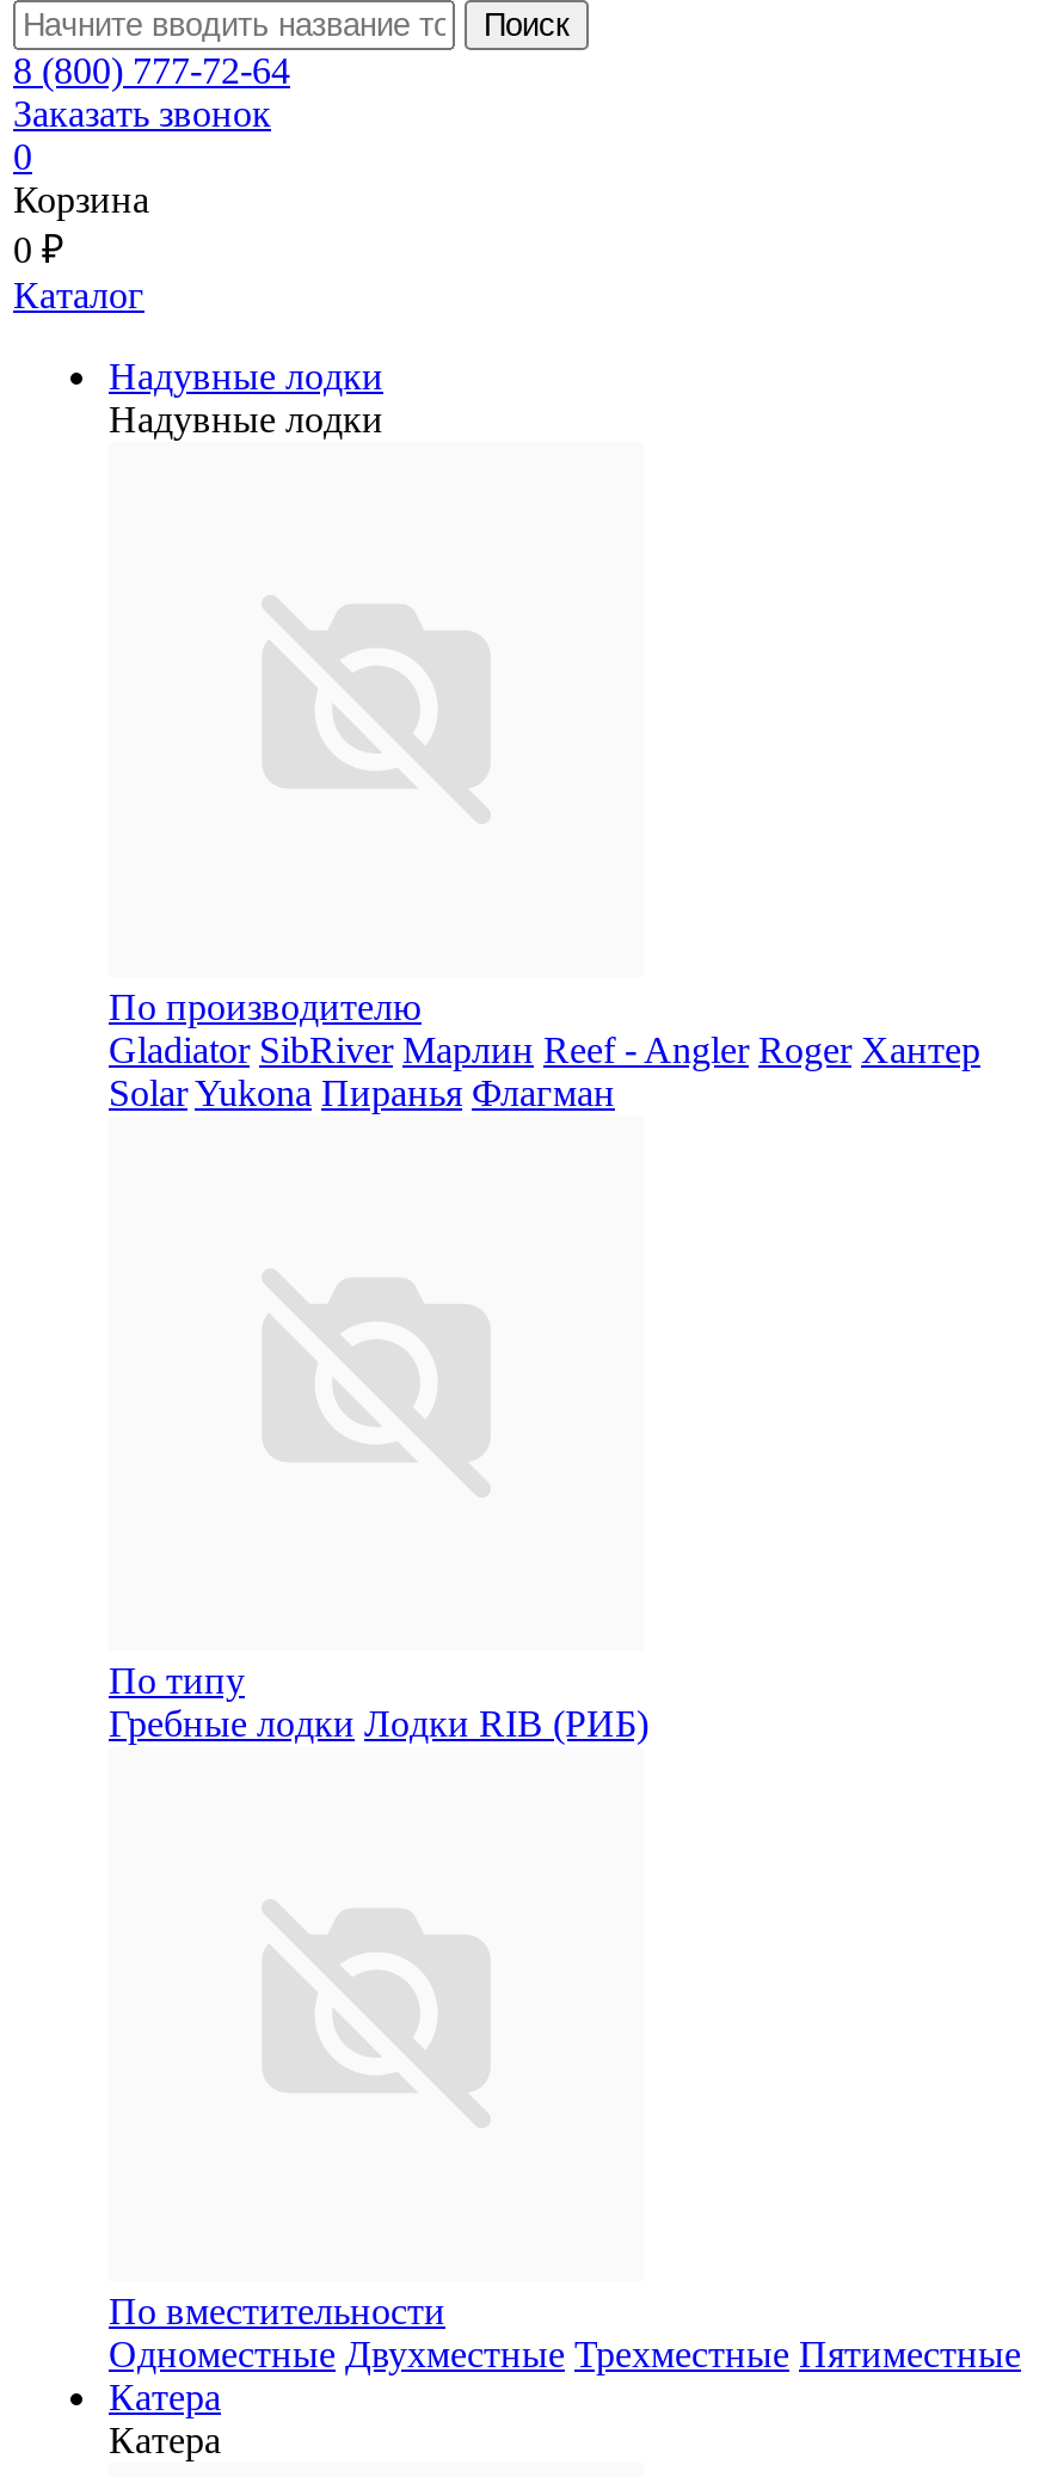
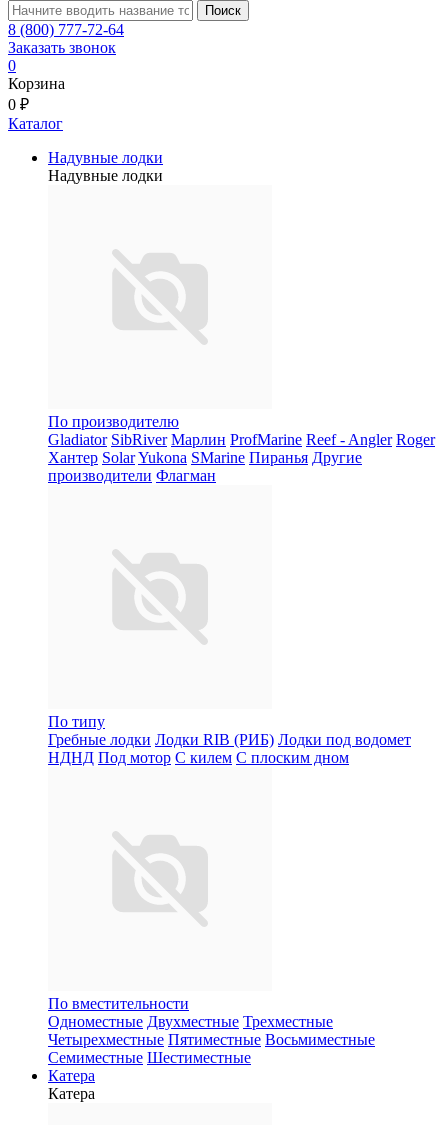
[109,1029,980,1113] Gladiator SibRiver Марлин Reef - Angler Roger Хантер | Solar Yukona Пиранья Флагман -> [48,431,435,484] Gladiator SibRiver Марлин ProfMarine Reef - Angler Roger | Хантер Solar Yukona SMarine Пиранья Другие | производители Флагман
[109,1703,648,1744] Гребные лодки Лодки RIB (РИБ) -> [48,731,411,766] Гребные лодки Лодки RIB (РИБ) Лодки под водомет | НДНД Под мотор С килем С плоским дном
[109,2334,1021,2374] Одноместные Двухместные Трехместные Пятиместные -> [48,1013,375,1066] Одноместные Двухместные Трехместные | Четырехместные Пятиместные Восьмиместные | Семиместные Шестиместные

